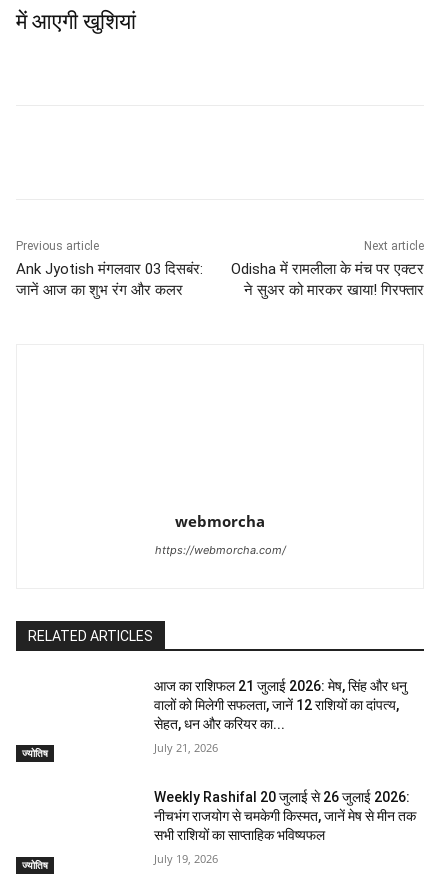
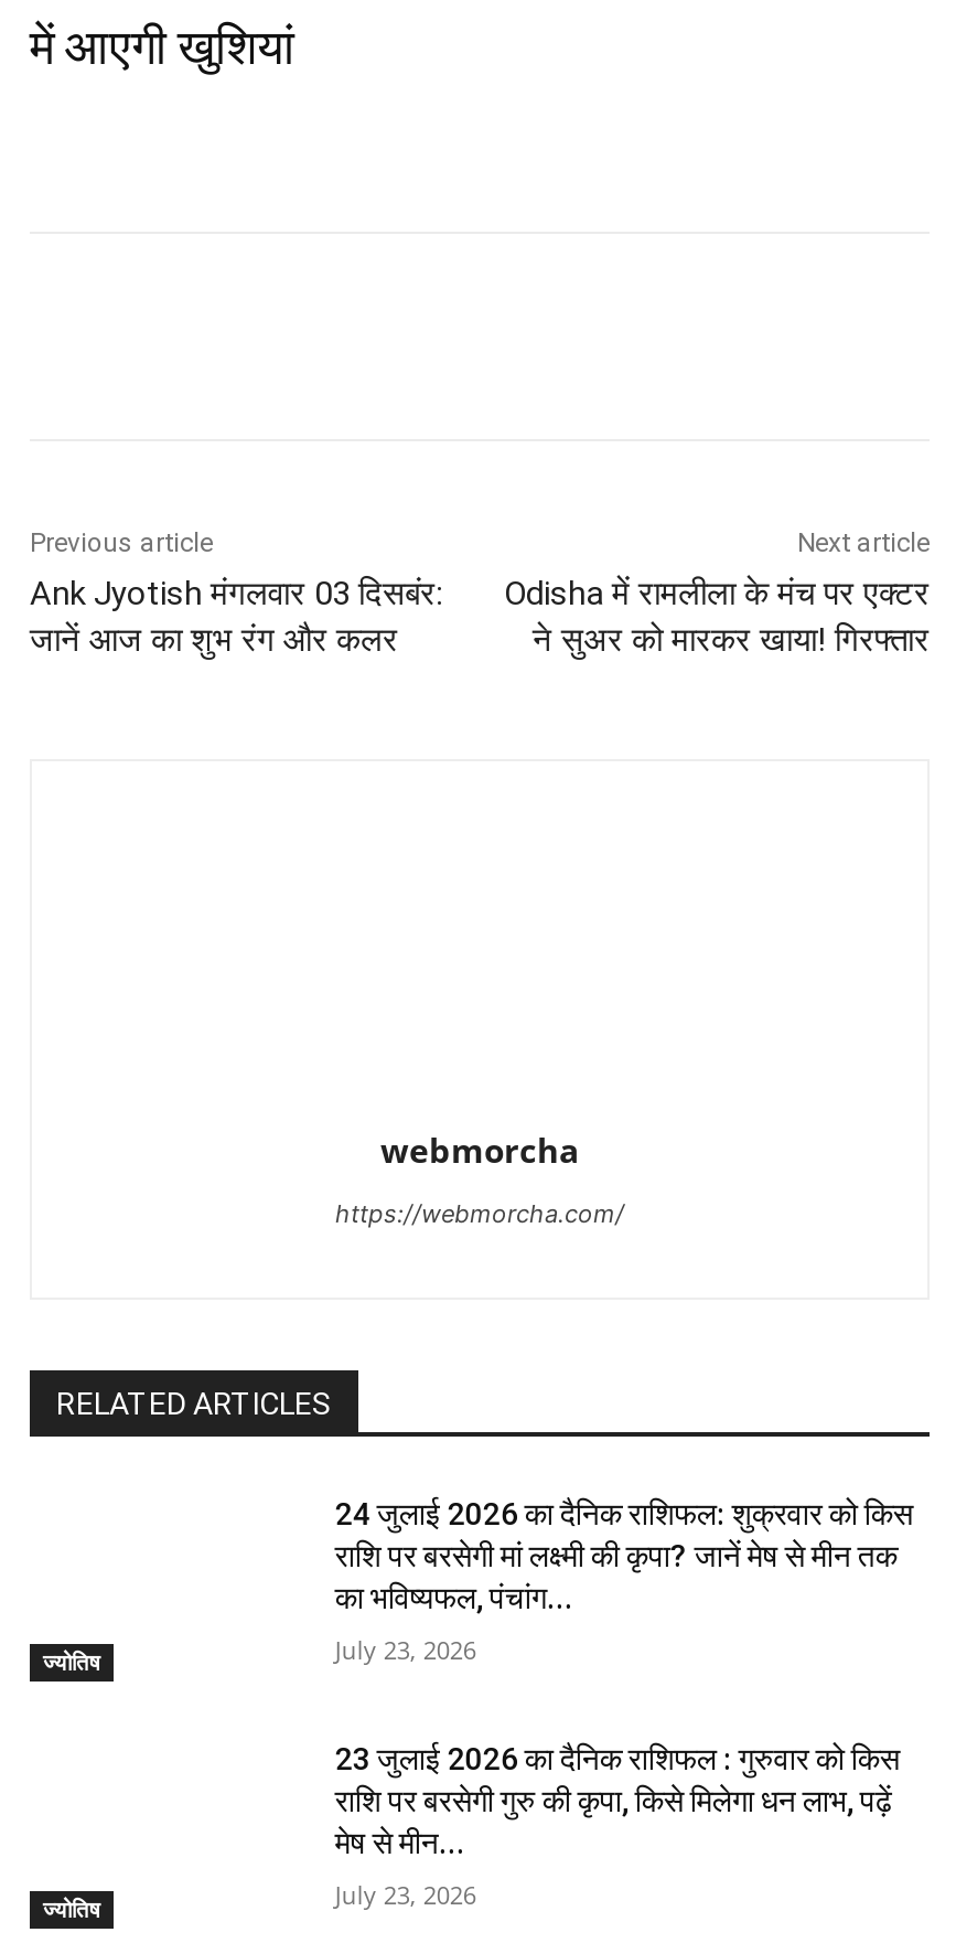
[154,678,407,732] आज का राशिफल 21 जुलाई 2026: मेष, सिंह और धनु | वालों को मिलेगी सफलता, जानें 12 राशियों का दांपत्य, | सेहत, धन और करियर का... -> [335,1495,913,1615] 24 जुलाई 2026 का दैनिक राशिफल: शुक्रवार को किस | राशि पर बरसेगी मां लक्ष्मी की कृपा? जानें मेष से मीन तक | का भविष्यफल, पंचांग...
[154,740,218,755] July 21, 2026 -> [335,1632,476,1665] July 23, 2026
[154,789,416,843] Weekly Rashifal 20 जुलाई से 26 जुलाई 2026: | नीचभंग राजयोग से चमकेगी किस्मत, जानें मेष से मीन तक | सभी राशियों का साप्ताहिक भविष्यफल -> [335,1742,900,1861] 23 जुलाई 2026 का दैनिक राशिफल : गुरुवार को किस | राशि पर बरसेगी गुरु की कृपा, किसे मिलेगा धन लाभ, पढ़ें | मेष से मीन...
[154,851,218,866] July 19, 2026 -> [335,1879,476,1912] July 23, 2026

